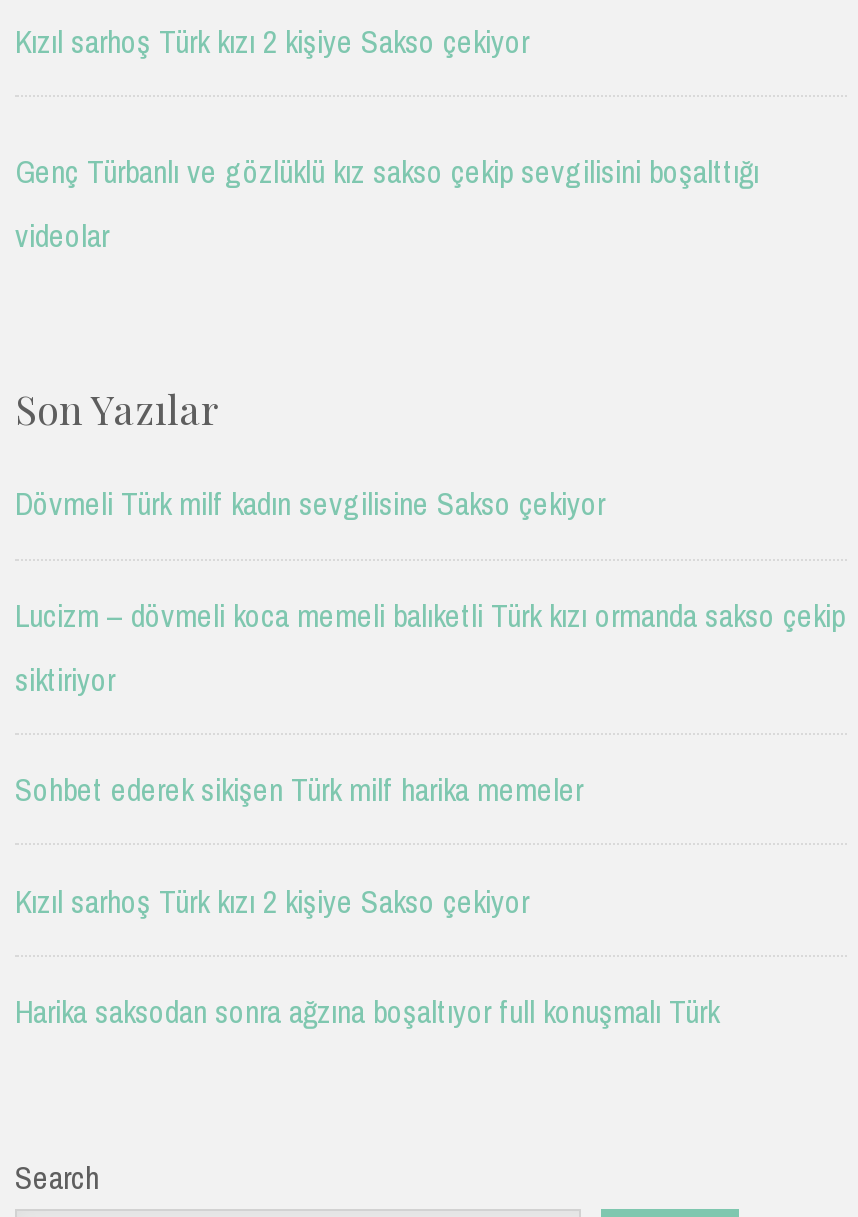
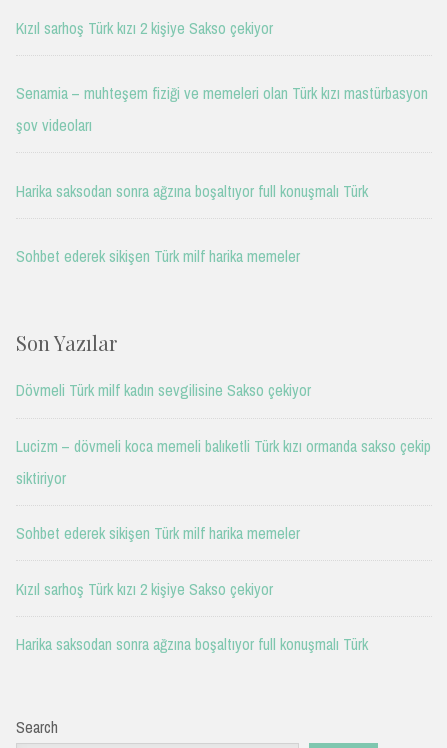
[15,150,759,258] Genç Türbanlı ve gözlüklü kız sakso çekip sevgilisini boşalttığı | videolar -> [16,82,428,267] Senamia – muhteşem fiziği ve memeleri olan Türk kızı mastürbasyon | şov videoları | Harika saksodan sonra ağzına boşaltıyor full konuşmalı Türk | Sohbet ederek sikişen Türk milf harika memeler

